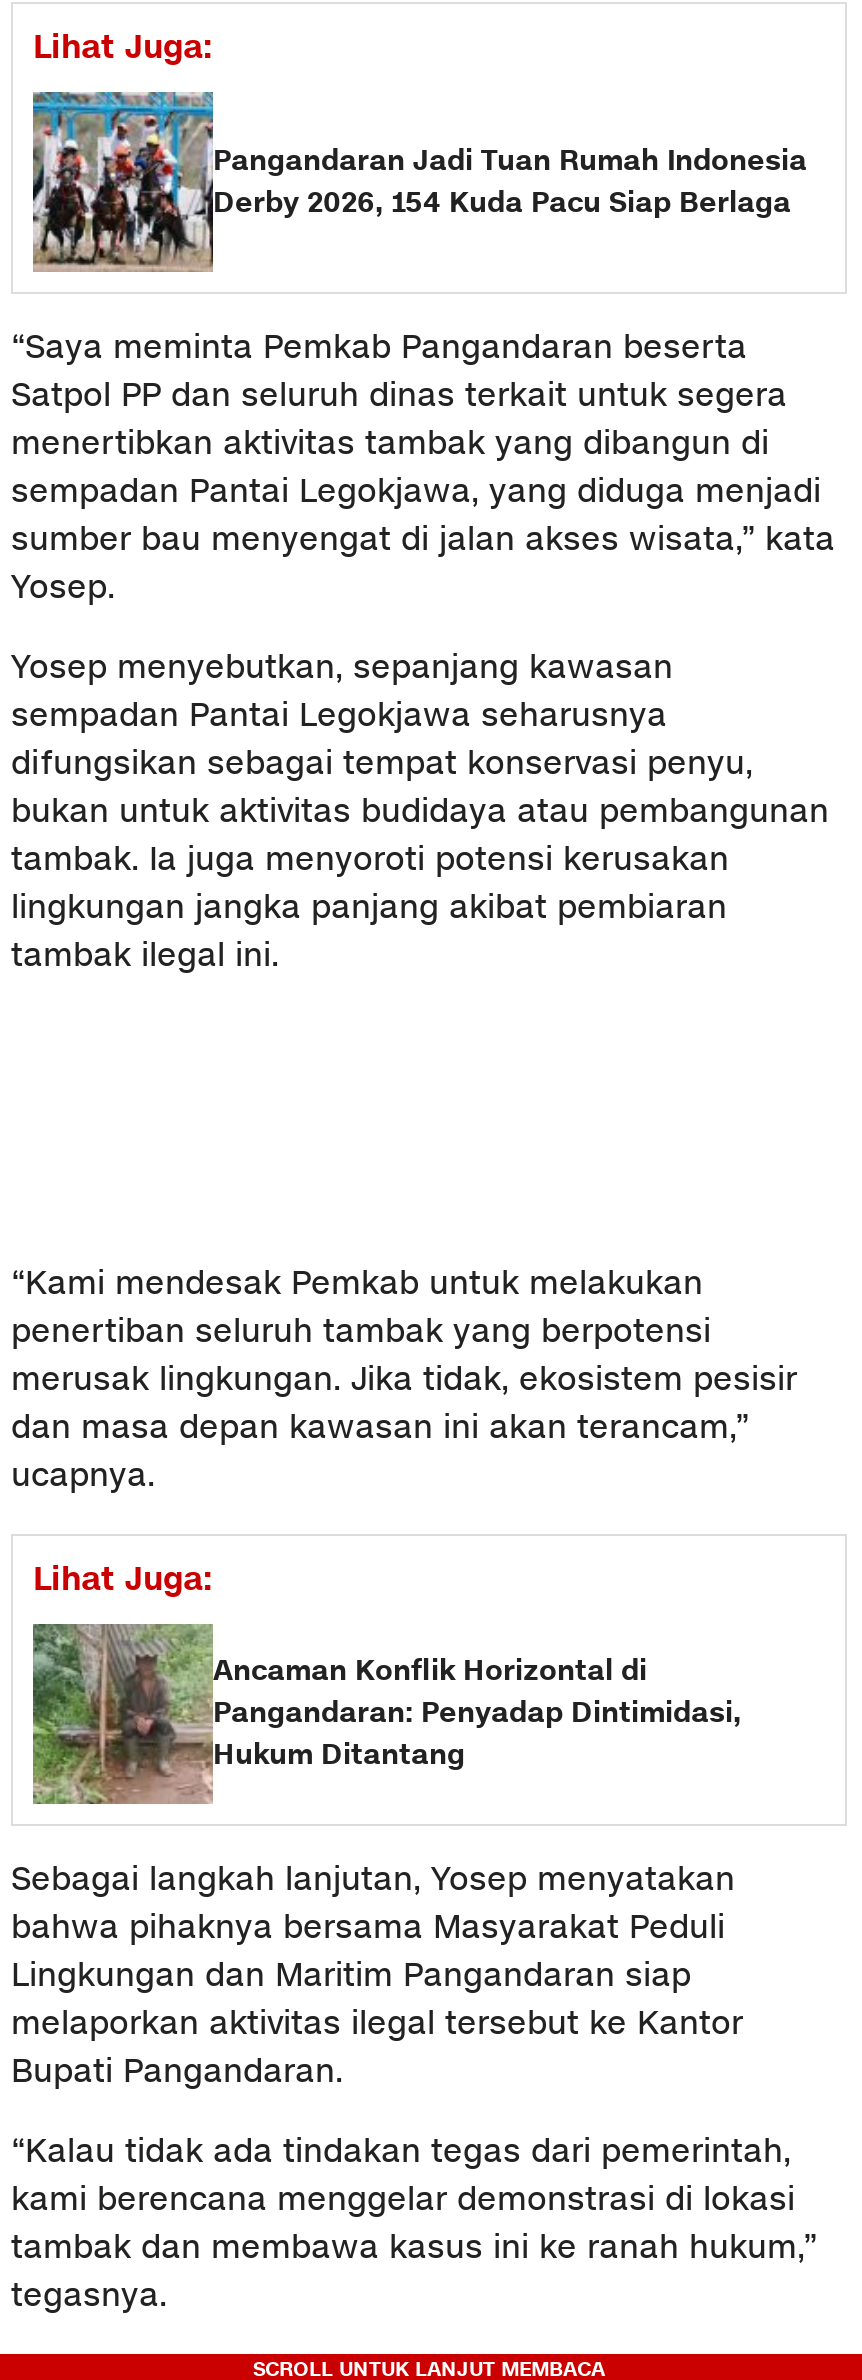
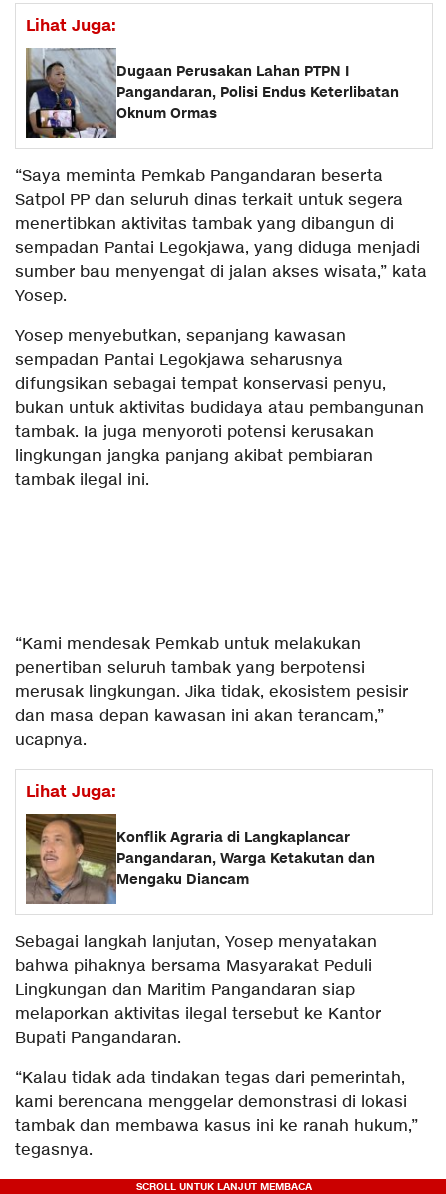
[31,92,807,272] [image] | Pangandaran Jadi Tuan Rumah Indonesia | Derby 2026, 154 Kuda Pacu Siap Berlaga -> [25,48,399,138] [image] | Dugaan Perusakan Lahan PTPN I | Pangandaran, Polisi Endus Keterlibatan | Oknum Ormas
[33,1624,741,1804] [image] | Ancaman Konflik Horizontal di | Pangandaran: Penyadap Dintimidasi, | Hukum Ditantang -> [26,814,375,904] [image] | Konflik Agraria di Langkaplancar | Pangandaran, Warga Ketakutan dan | Mengaku Diancam

